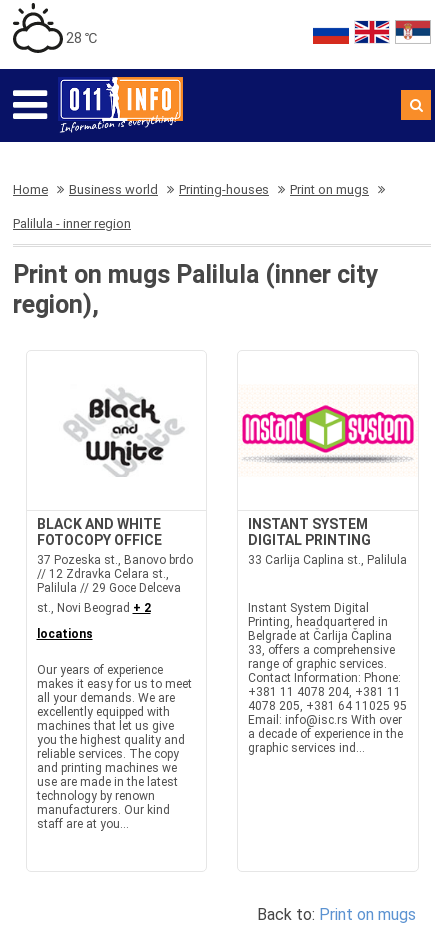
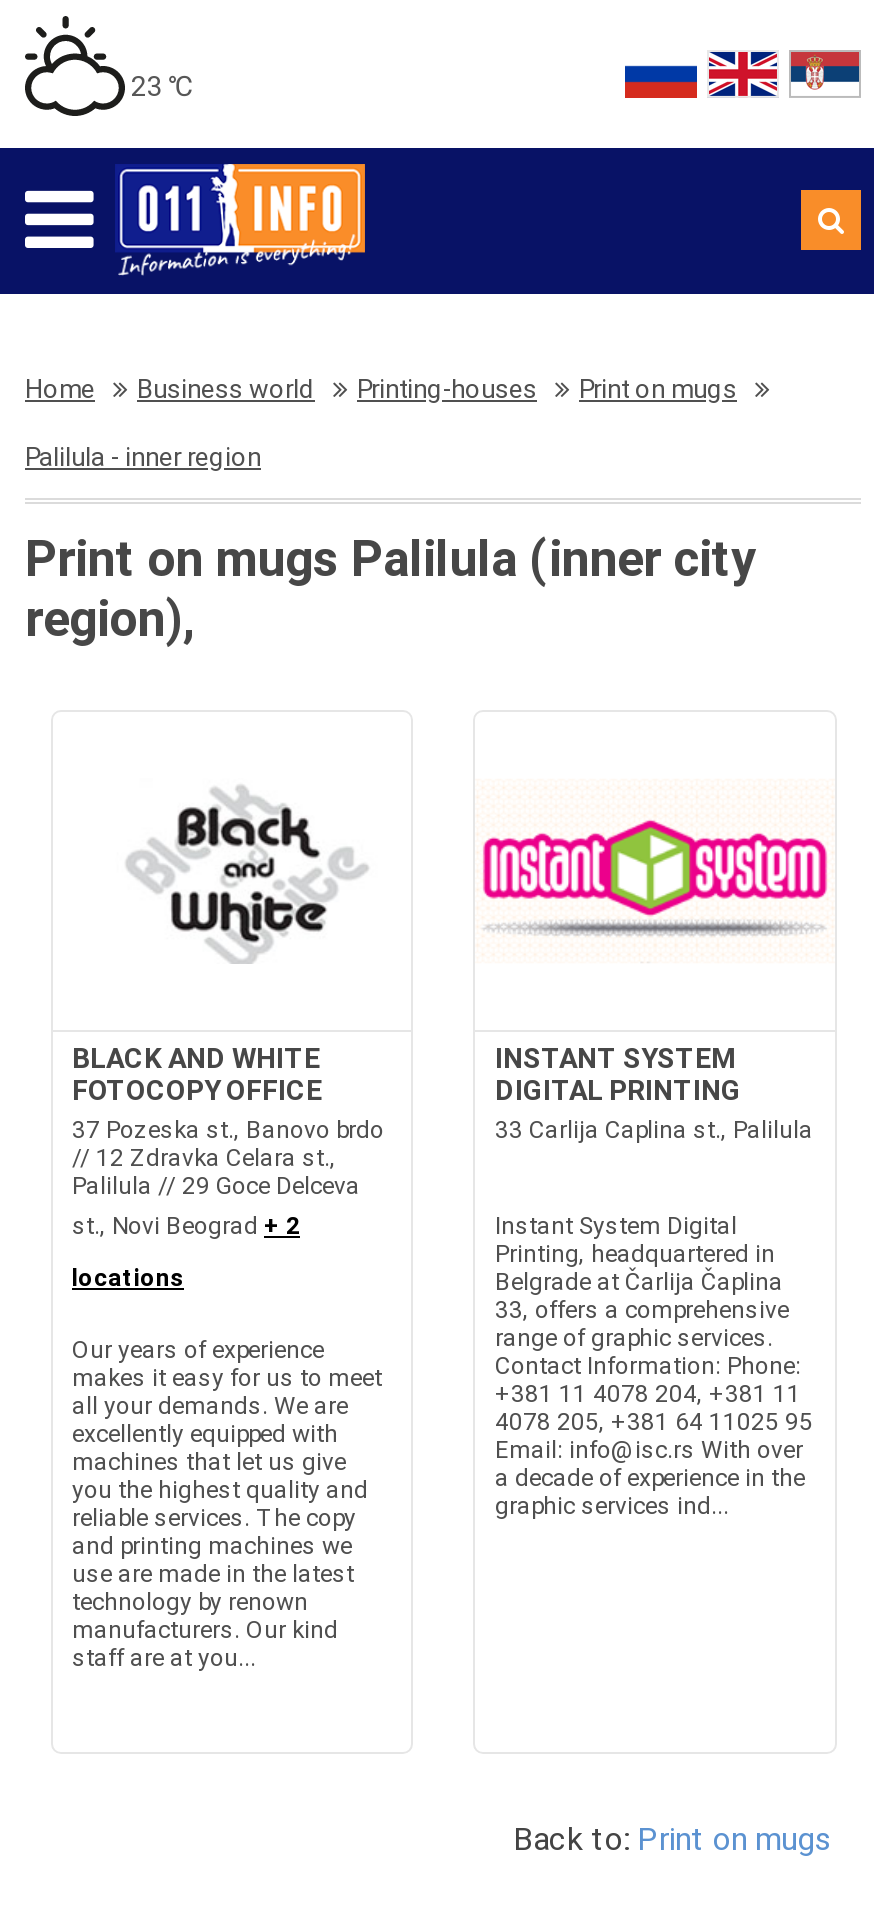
[63,30,97,46] 28 ℃ -> [125,70,193,102] 23 ℃

